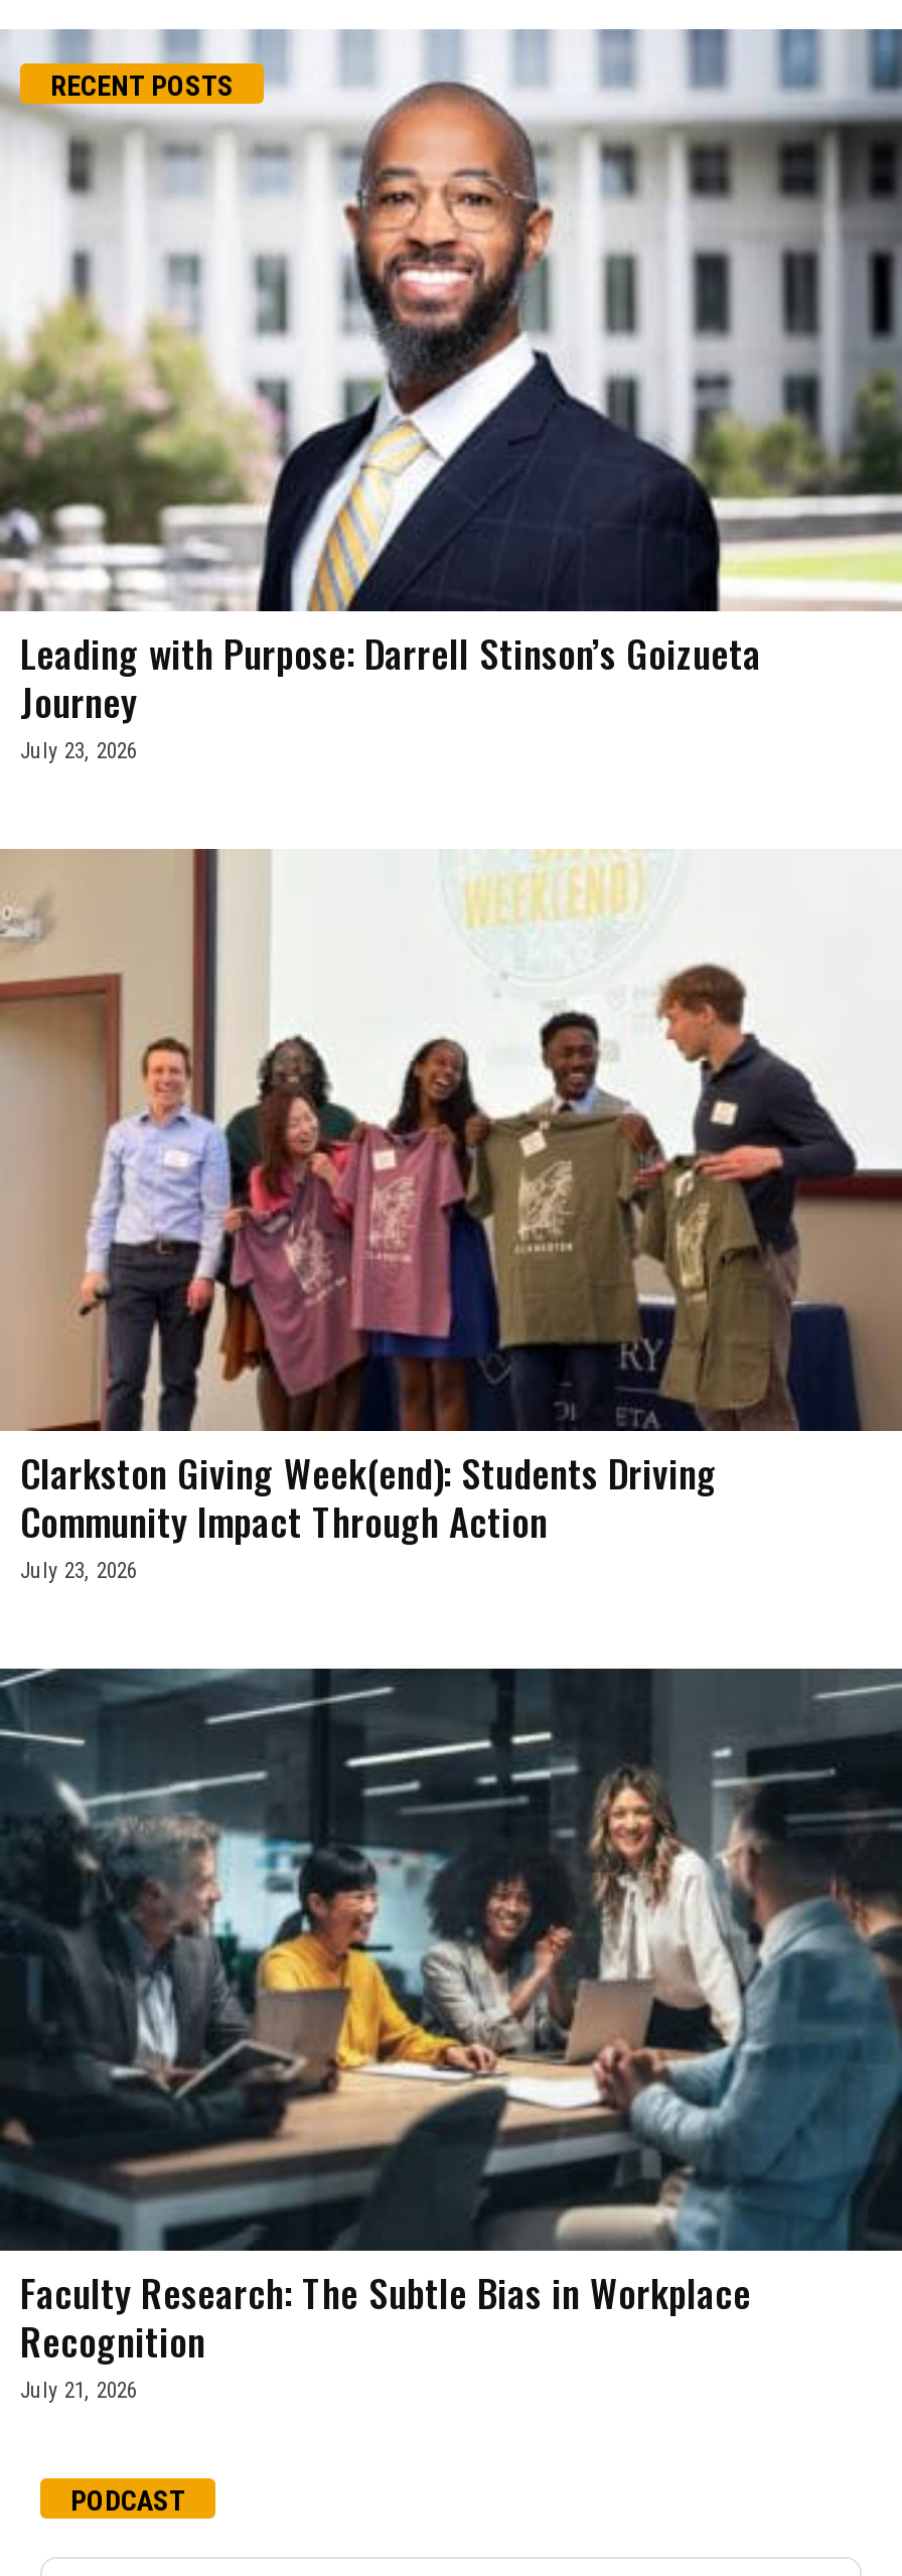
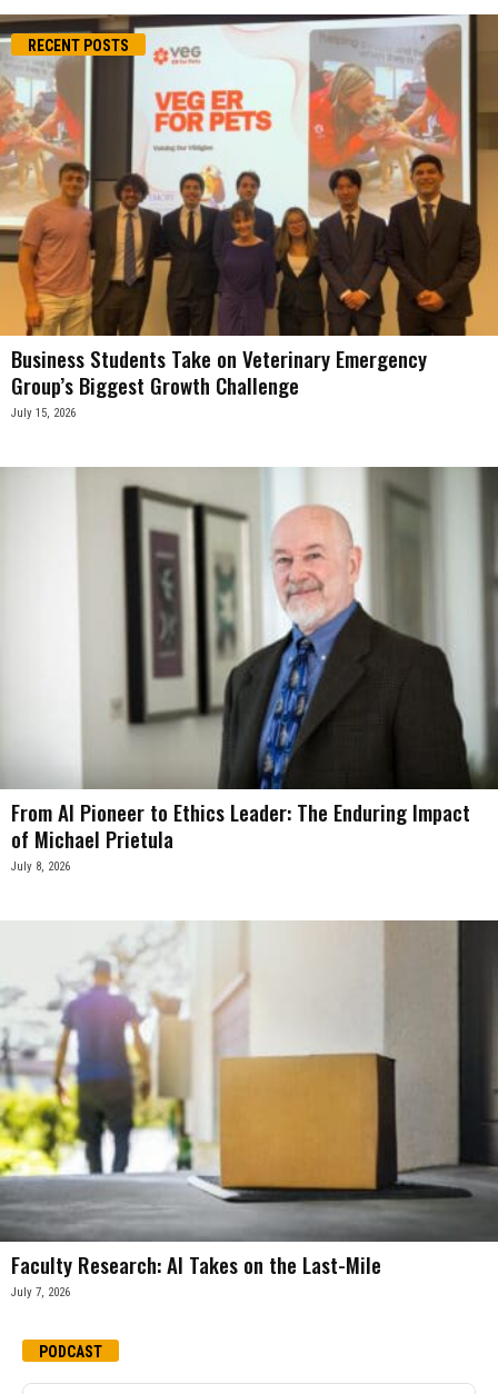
[6,27,896,765] [image] | Leading with Purpose: Darrell Stinson’s Goizueta | Journey | July 23, 2026 -> [3,13,495,421] [image] | Business Students Take on Veterinary Emergency | Group’s Biggest Growth Challenge | July 15, 2026
[6,849,896,1585] [image] | Clarkston Giving Week(end): Students Driving | Community Impact Through Action | July 23, 2026 -> [3,466,495,873] [image] | From AI Pioneer to Ethics Leader: The Enduring Impact | of Michael Prietula | July 8, 2026
[6,1667,896,2405] [image] | Faculty Research: The Subtle Bias in Workplace | Recognition | July 21, 2026 -> [3,919,495,1299] [image] | Faculty Research: AI Takes on the Last-Mile | July 7, 2026

